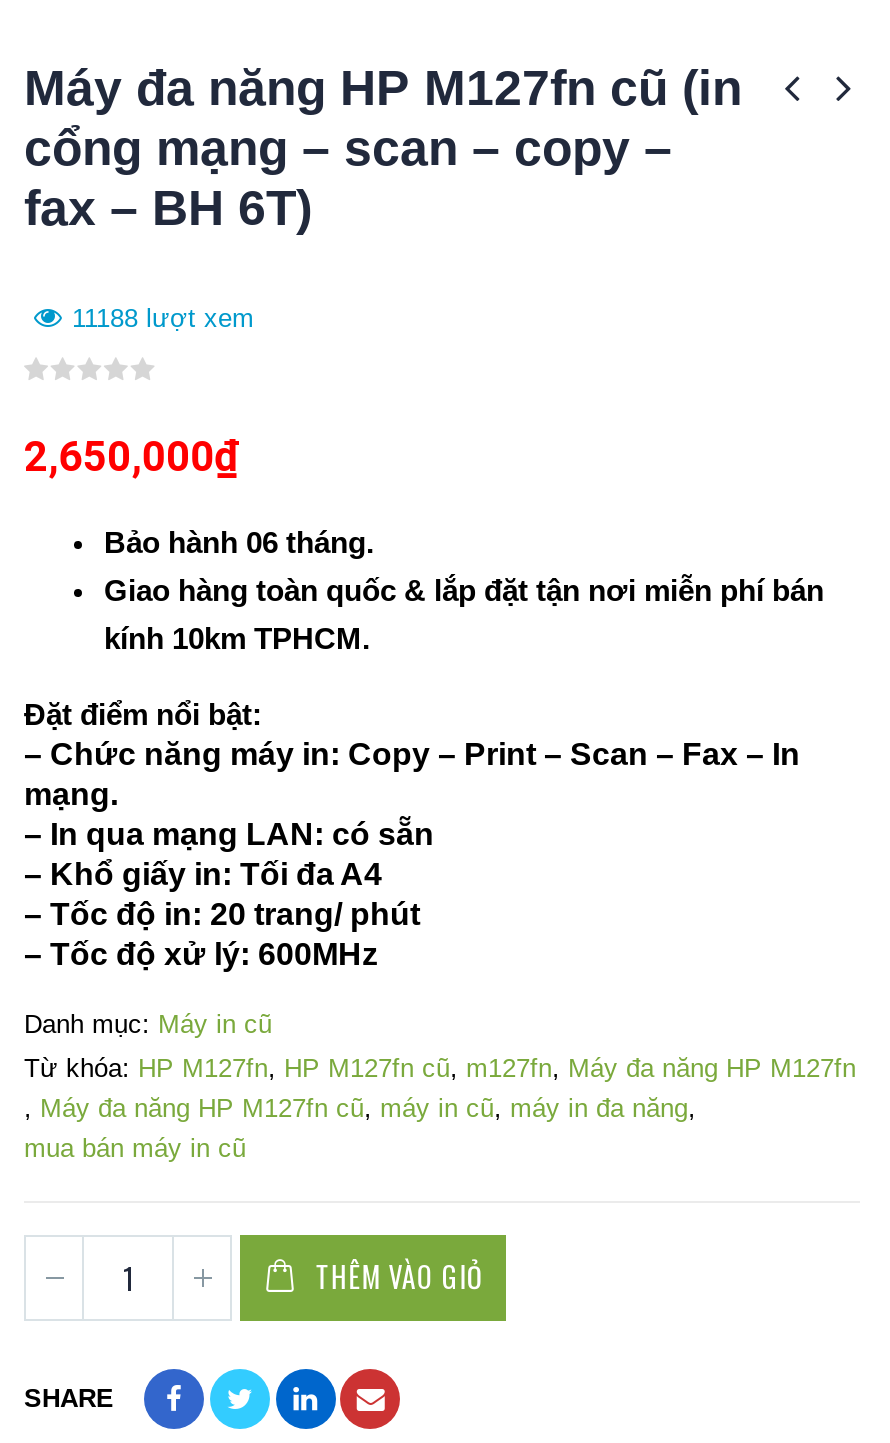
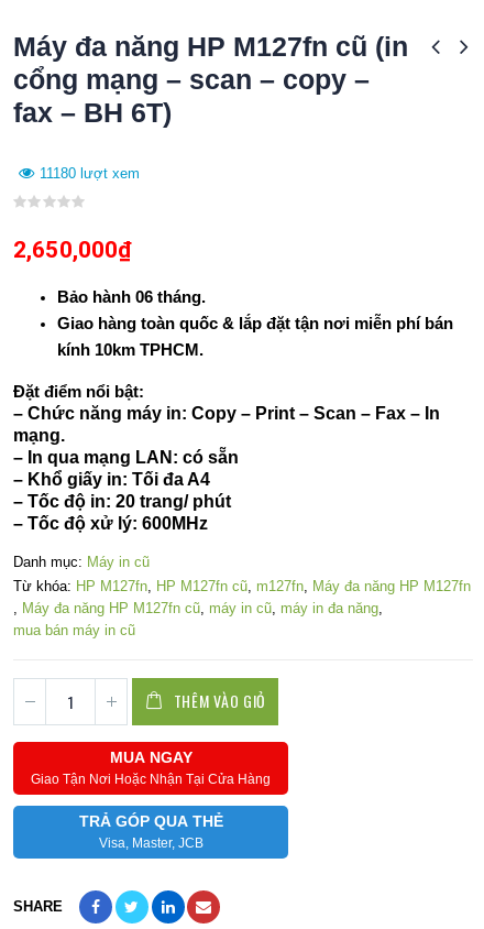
[72,302,254,332] 11188 lượt xem -> [40,165,140,181] 11180 lượt xem
none -> [31,748,271,851] MUA NGAY | Giao Tận Nơi Hoặc Nhận Tại Cửa Hàng | TRẢ GÓP QUA THẺ | Visa, Master, JCB

